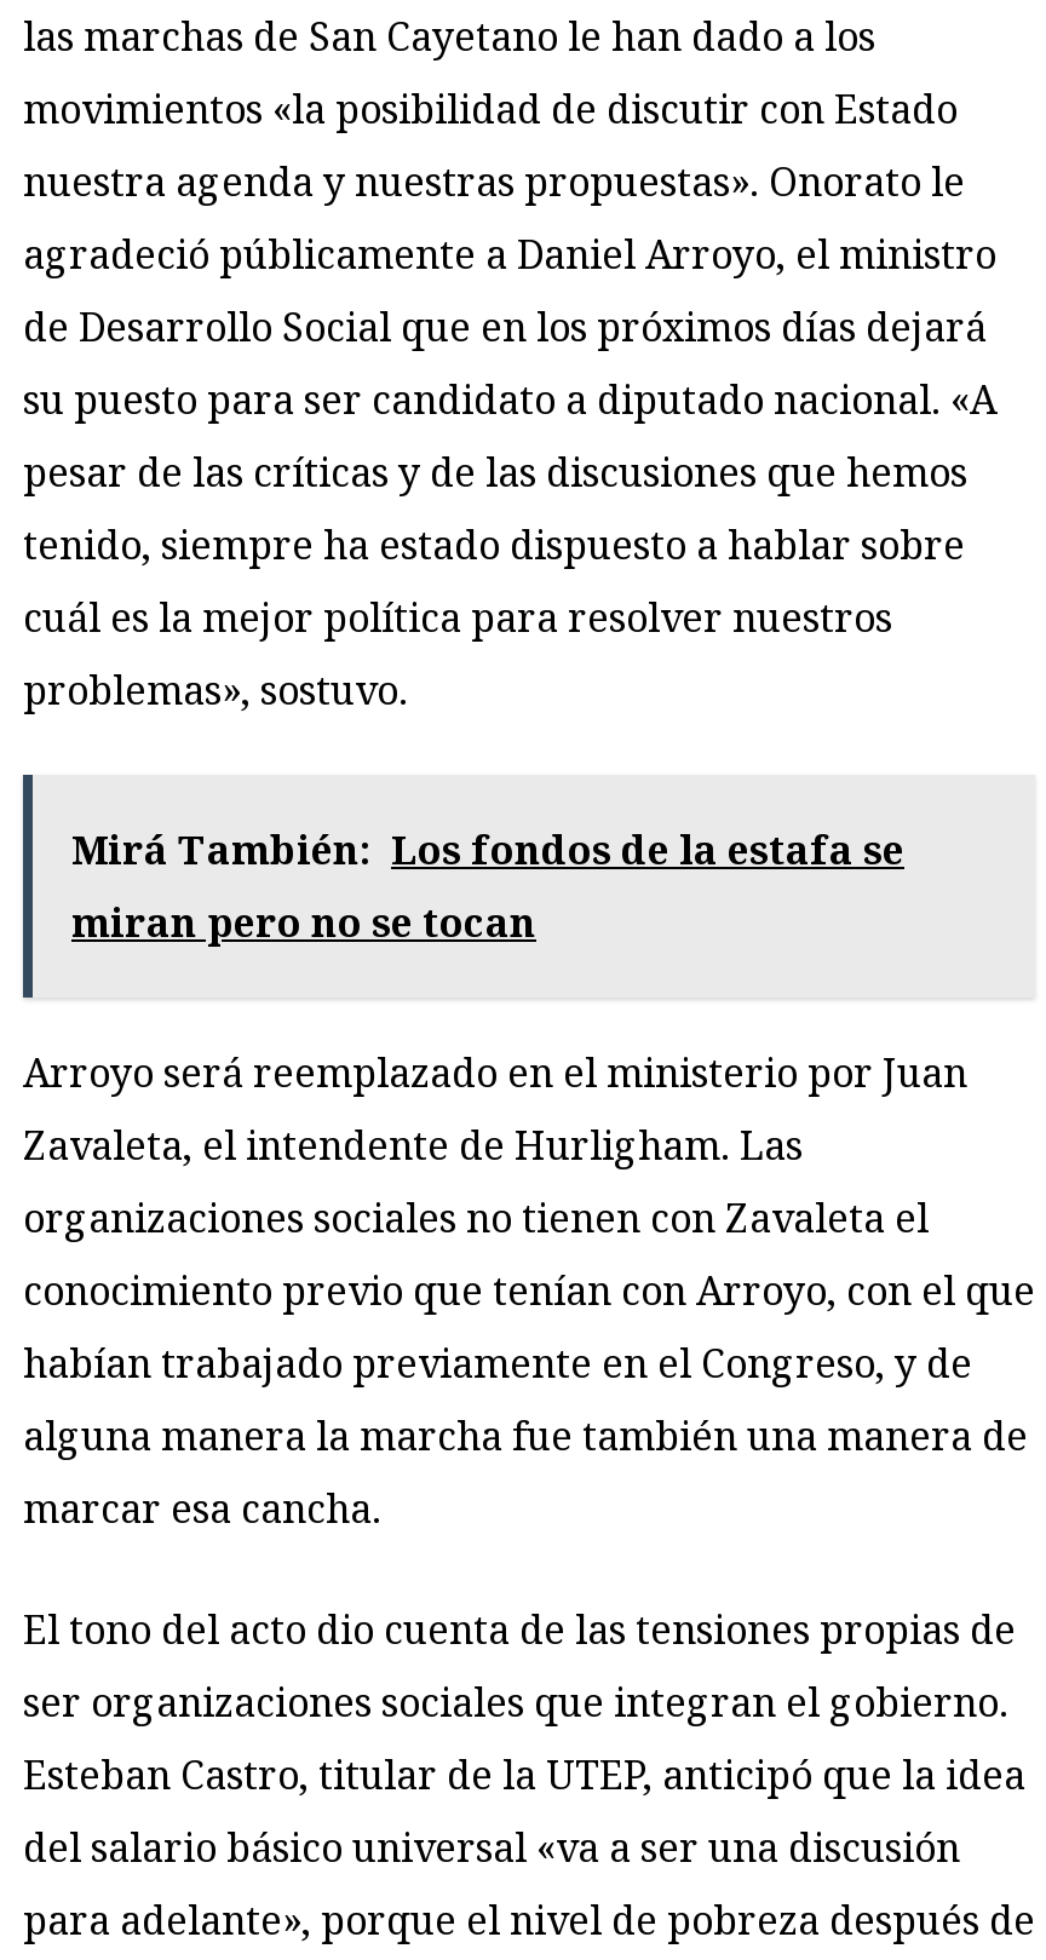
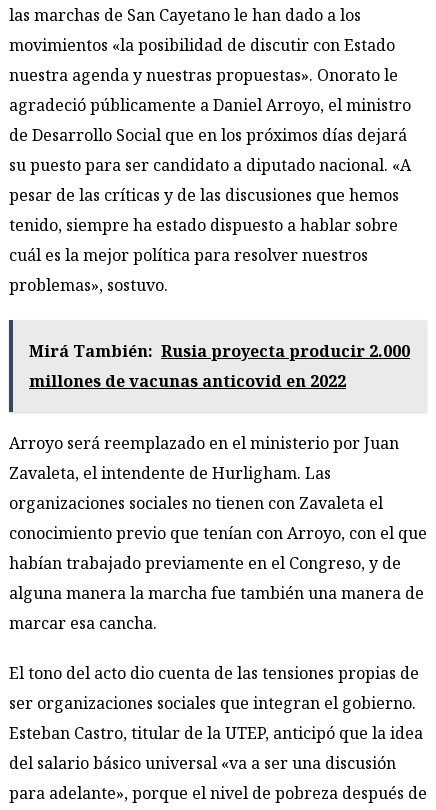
[71,824,904,950] Mirá También: Los fondos de la estafa se | miran pero no se tocan -> [29,340,410,392] Mirá También: Rusia proyecta producir 2.000 | millones de vacunas anticovid en 2022

